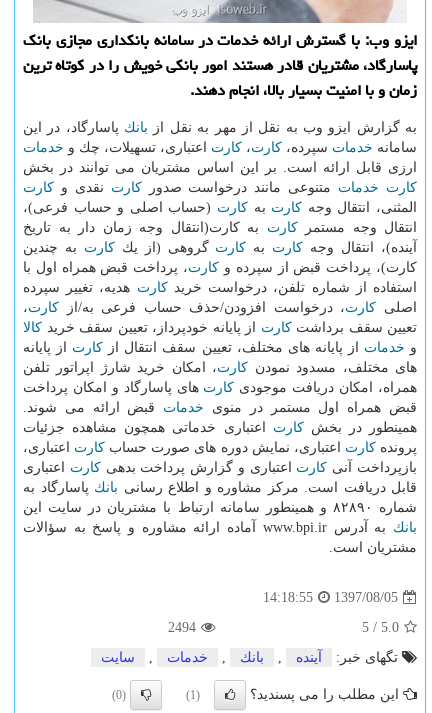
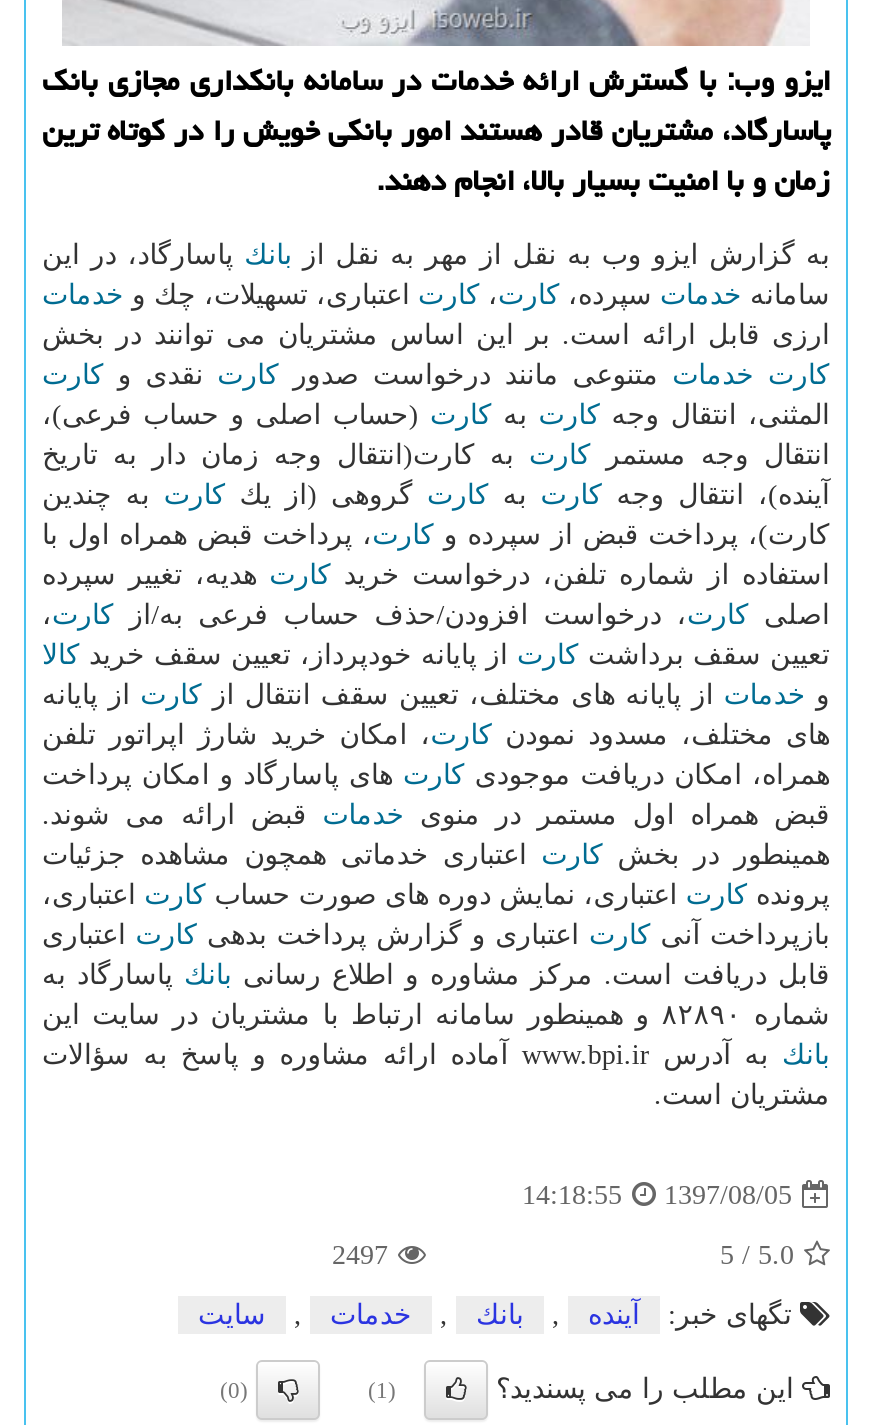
[168,620,196,635] 2494 -> [332,1241,388,1271] 2497

